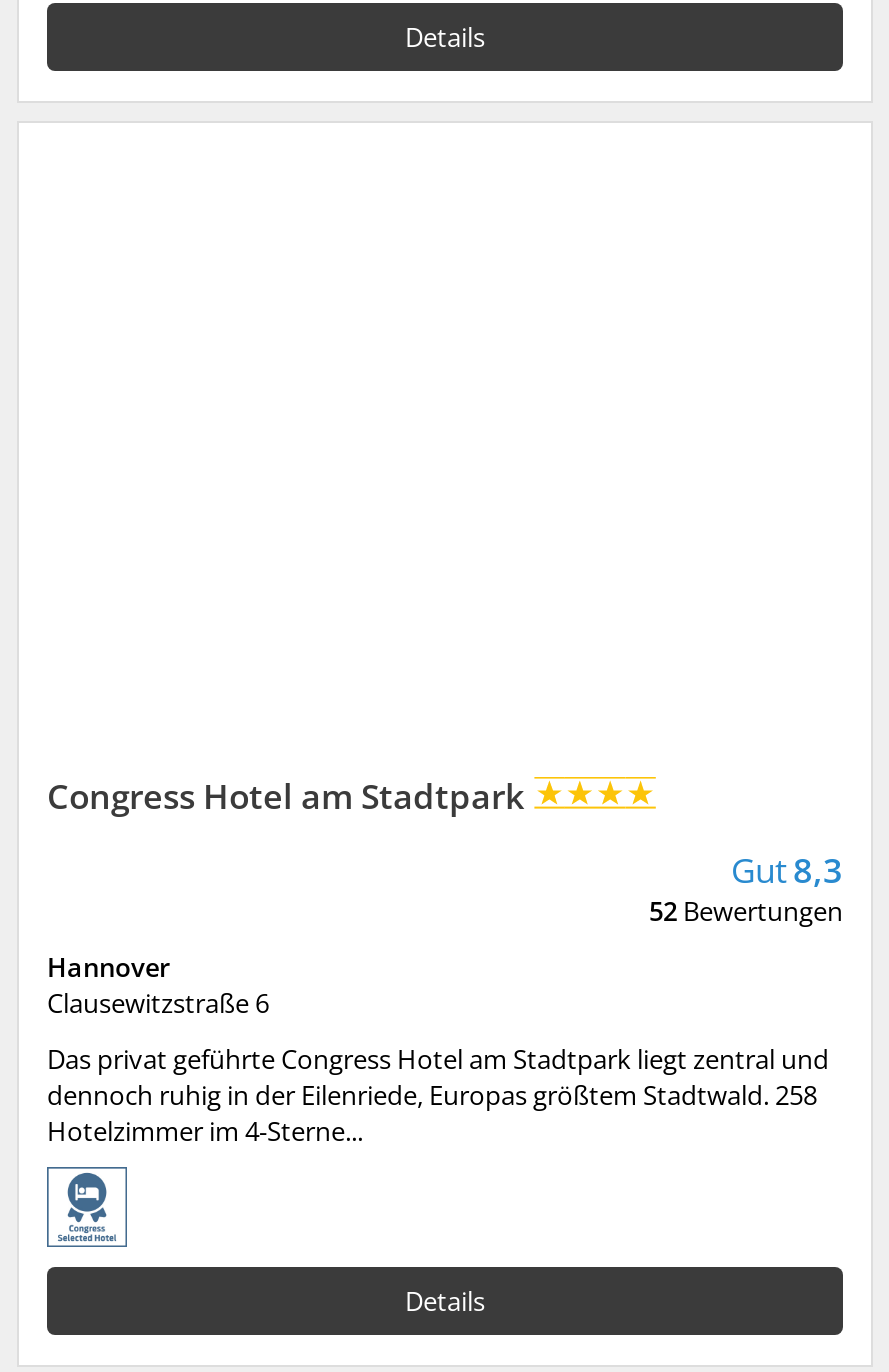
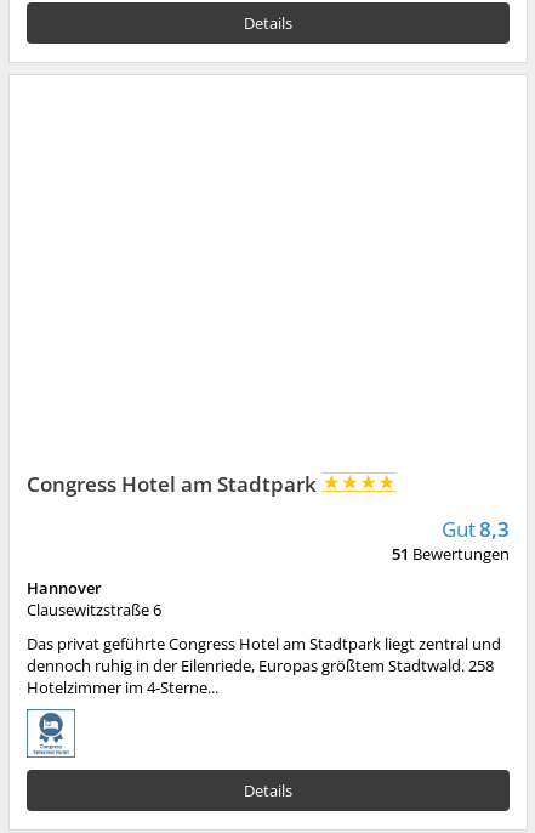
[649,894,843,930] 52 Bewertungen -> [392,543,510,565] 51 Bewertungen

